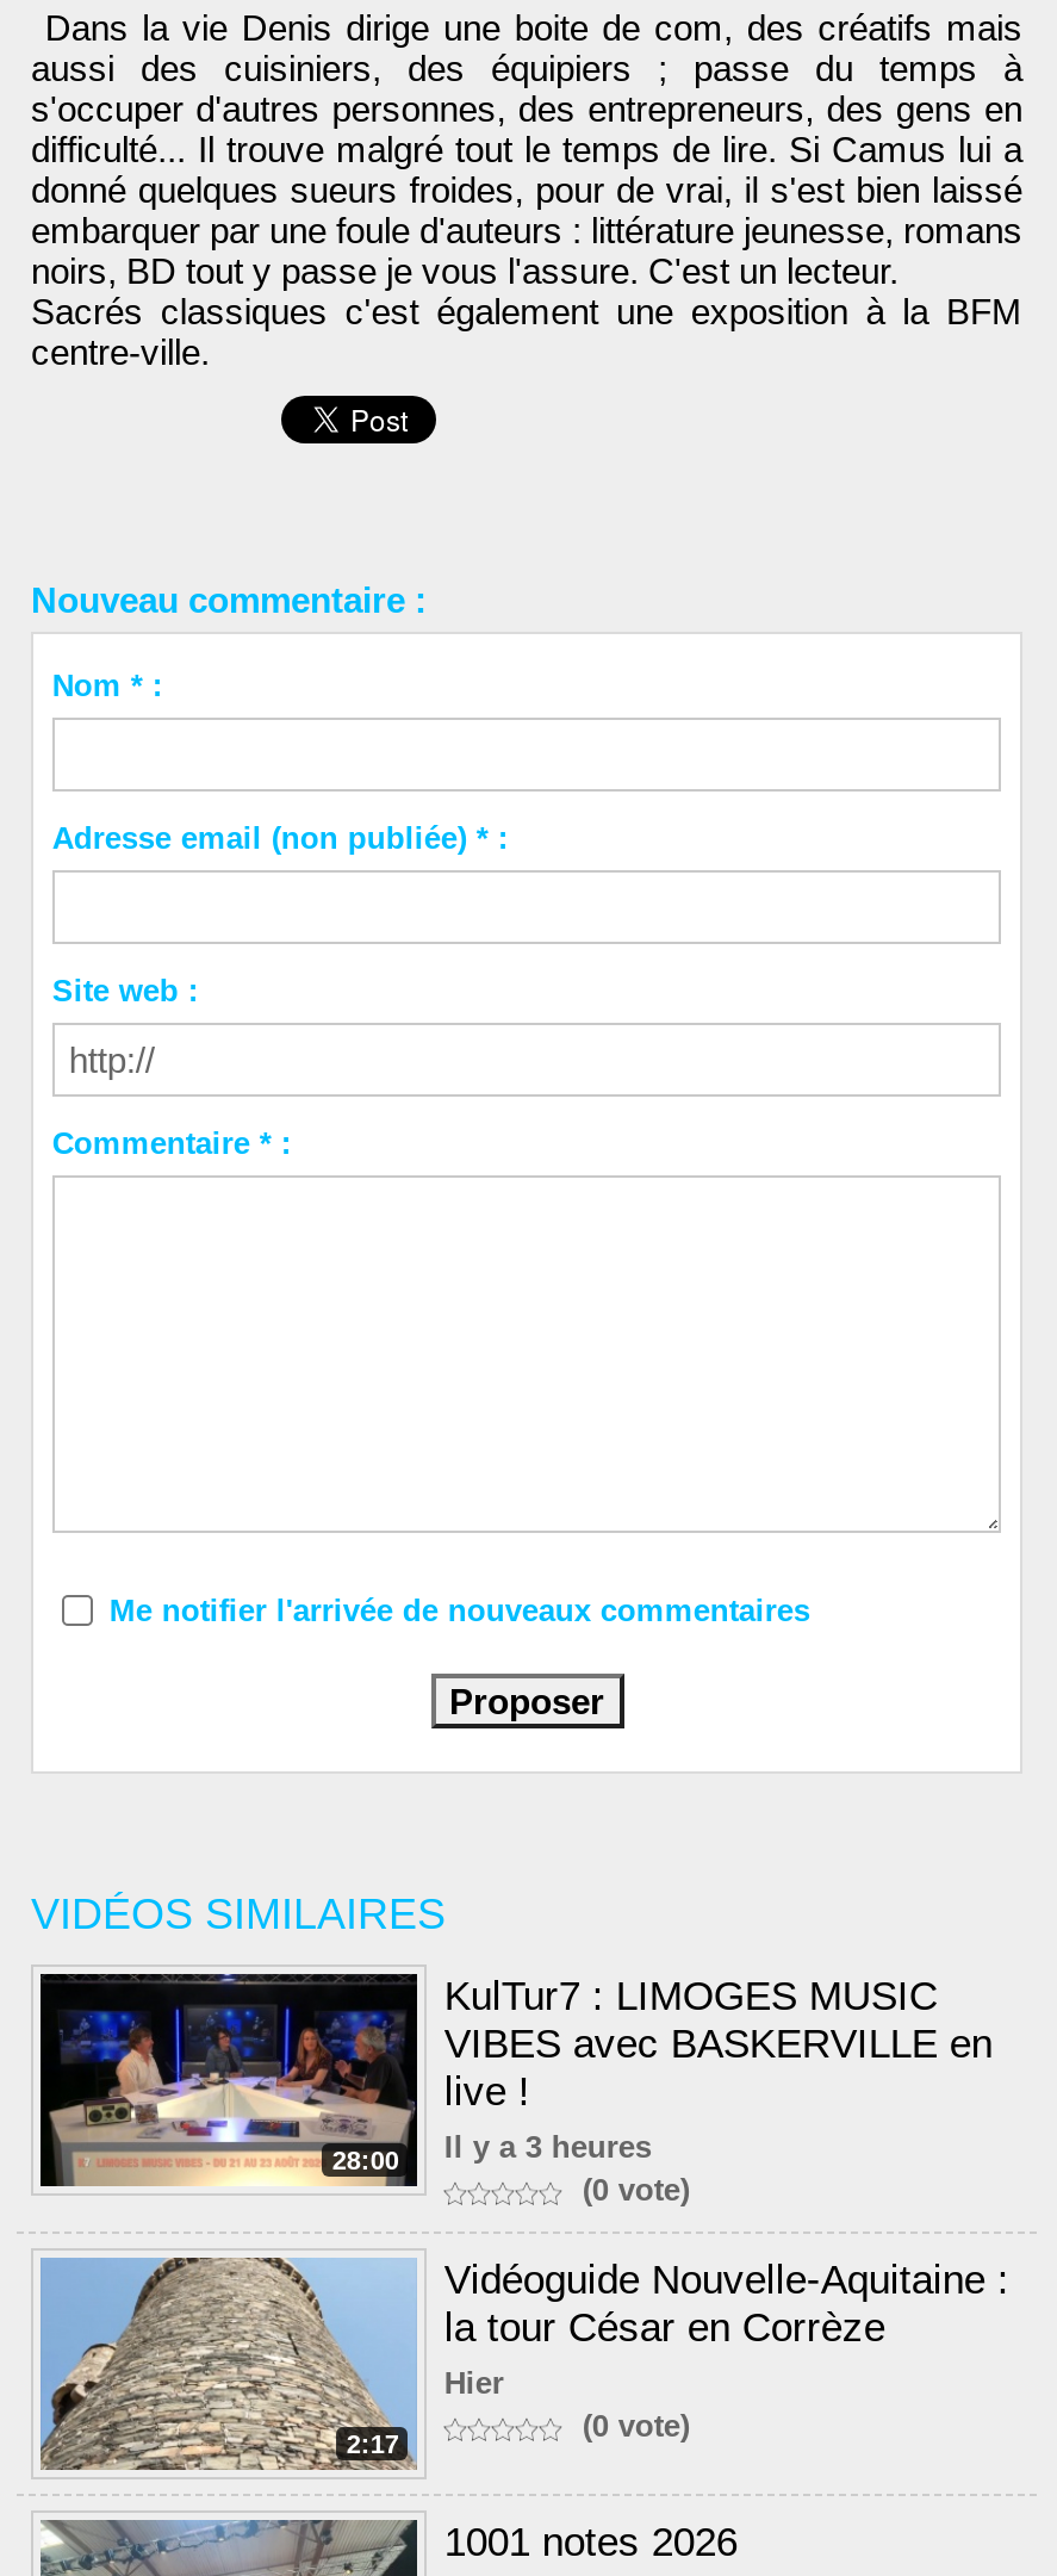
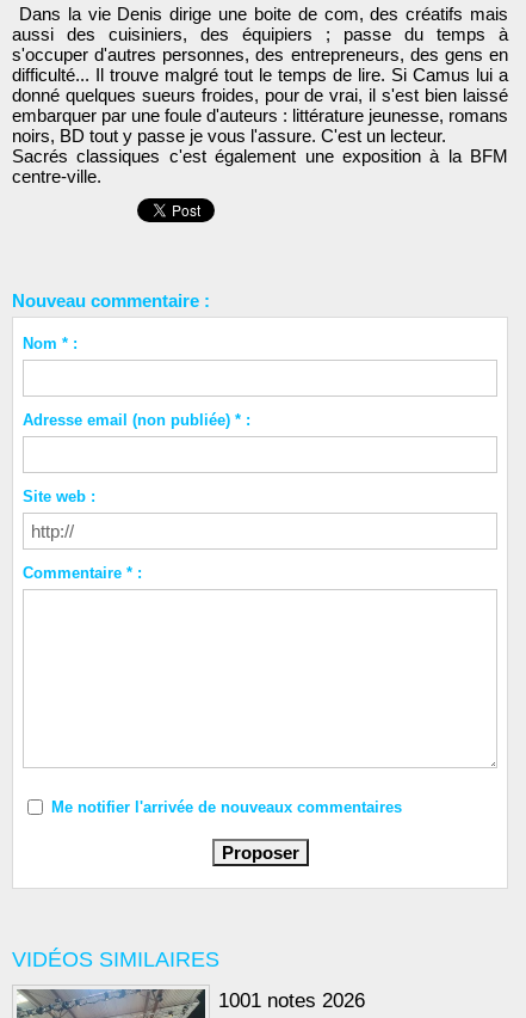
[38,1972,410,2191] [image] | 28:00 -> none
[444,1975,992,2209] KulTur7 : LIMOGES MUSIC | VIBES avec BASKERVILLE en | live ! | Il y a 3 heures | (0 vote) -> none
[41,2253,410,2472] [image] | 2:17 -> none
[444,2258,1009,2444] Vidéoguide Nouvelle-Aquitaine : | la tour César en Corrèze | Hier | (0 vote) -> none

